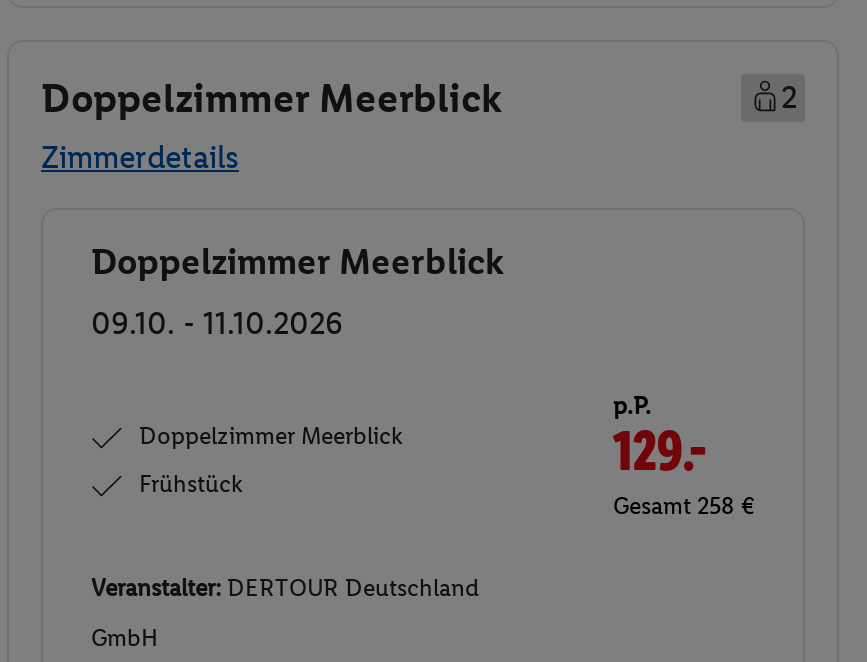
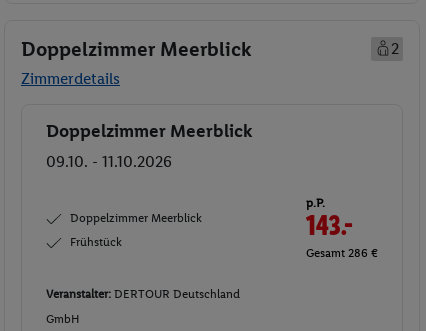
[613,422,707,478] 129.- -> [306,211,353,239] 143.-
[613,492,755,520] Gesamt 258 € -> [306,246,378,260] Gesamt 286 €

